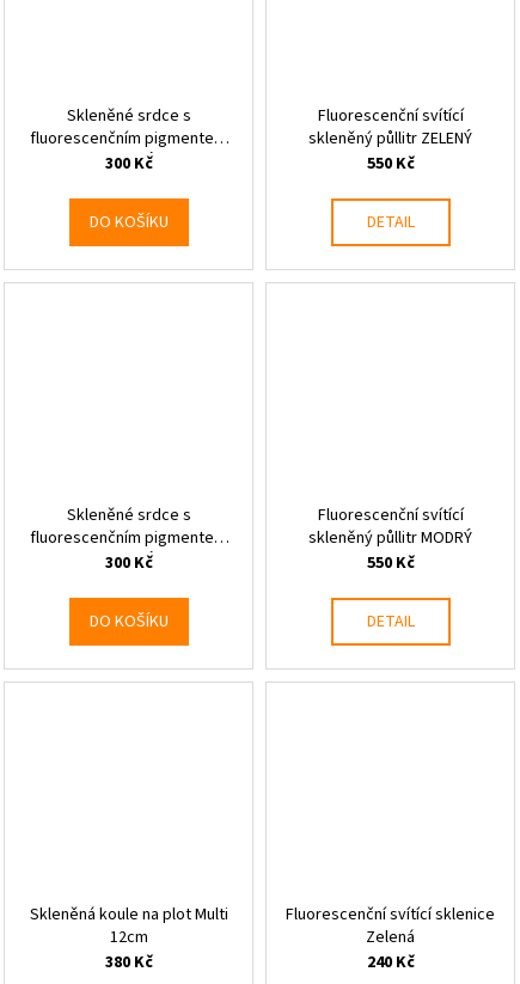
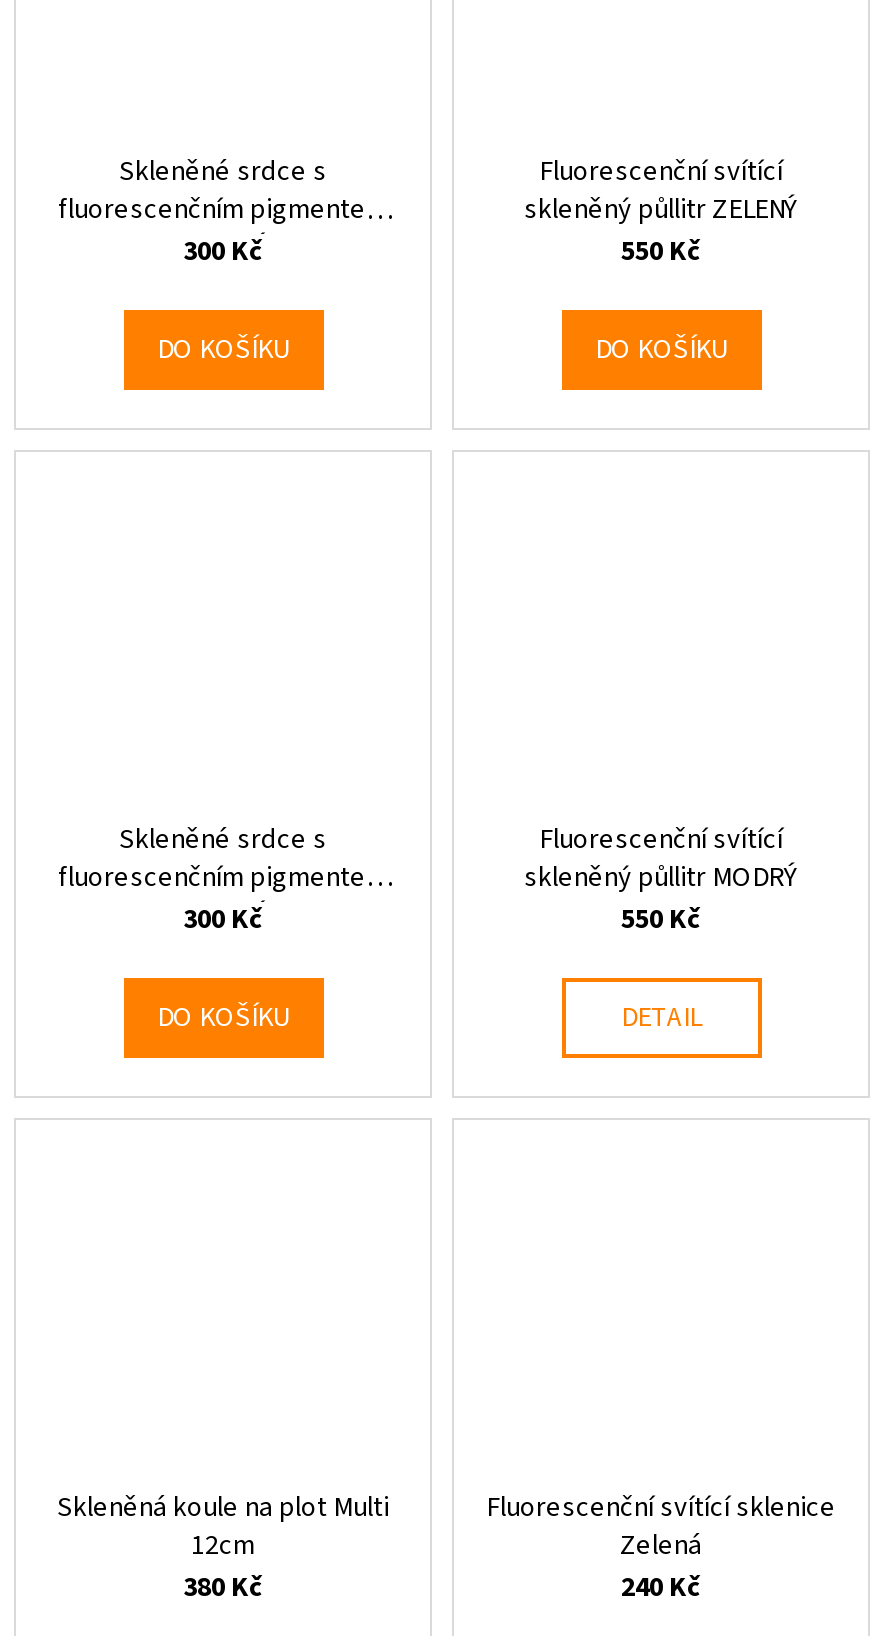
[366,211,414,235] DETAIL -> [595,331,727,371] DO KOŠÍKU

